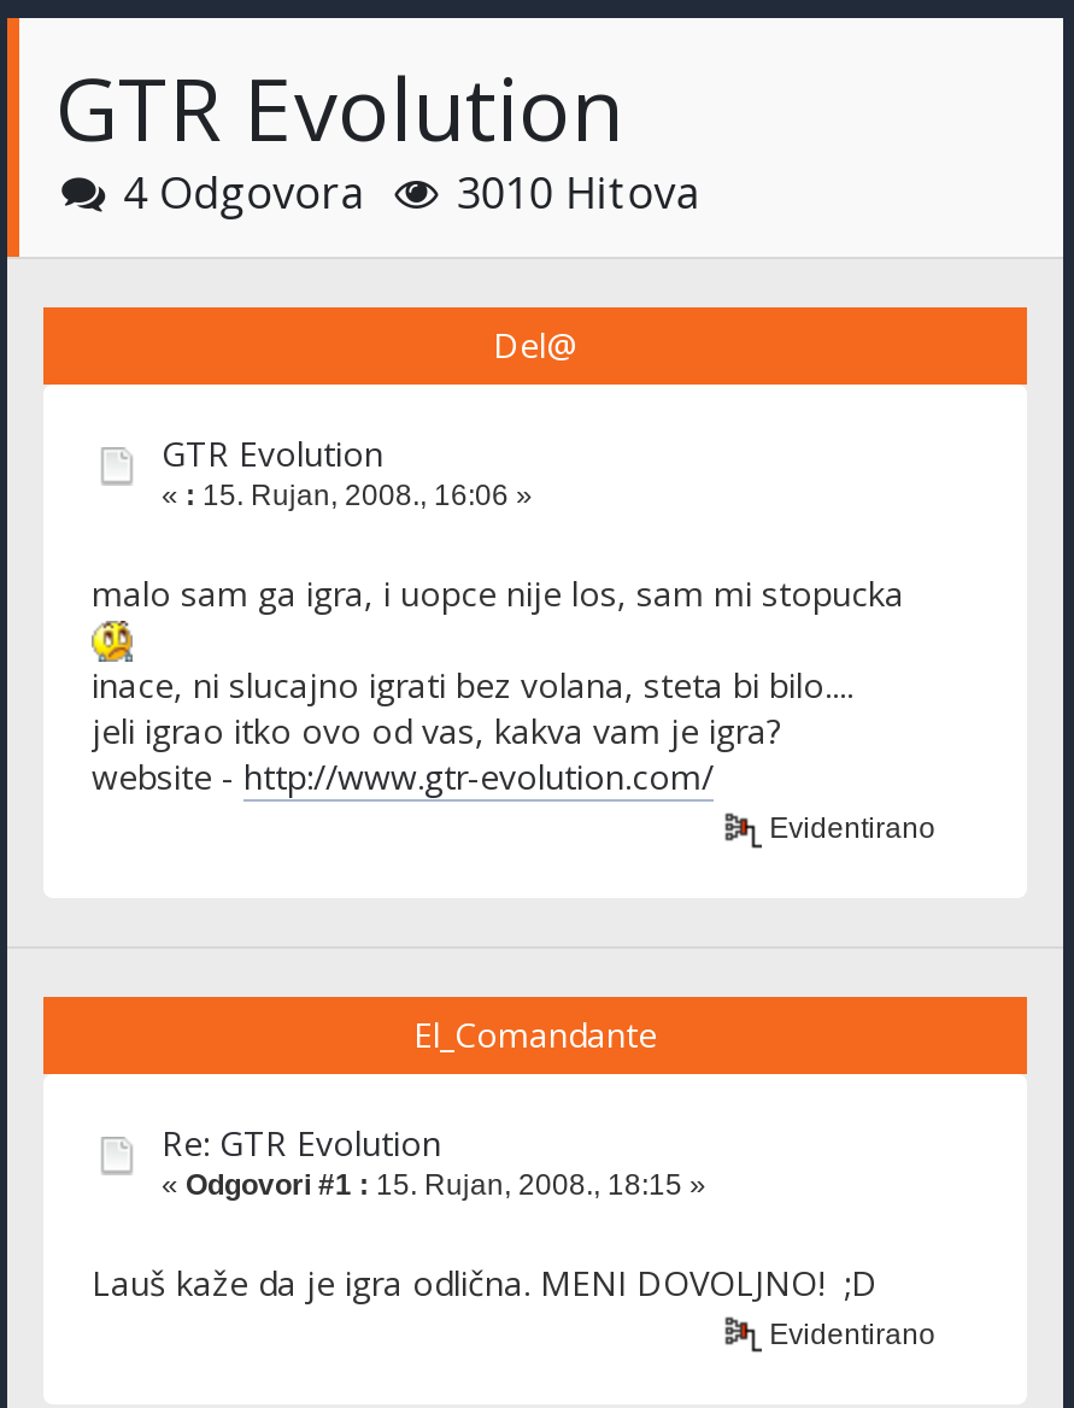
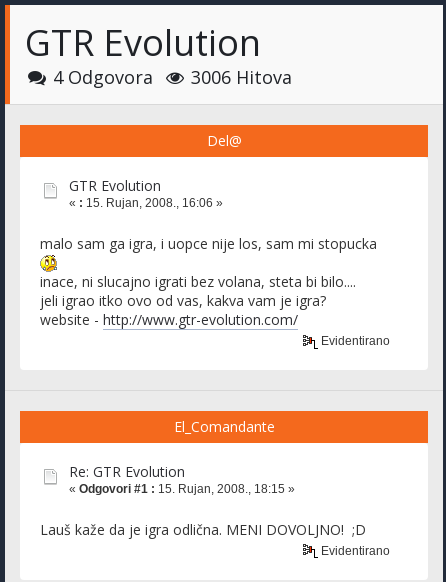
[123,163,700,221] 4 Odgovora 3010 Hitova -> [53,65,292,89] 4 Odgovora 3006 Hitova

